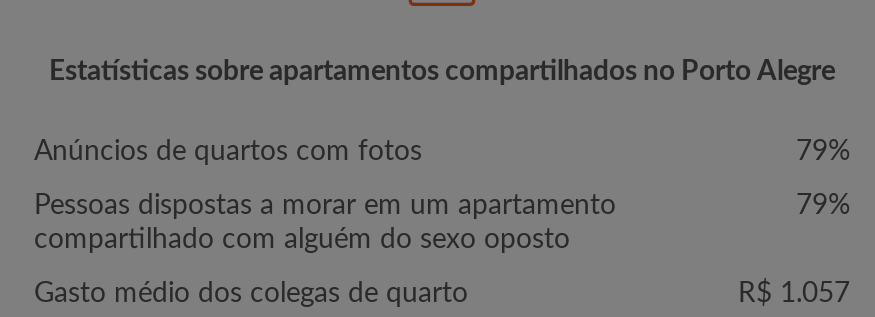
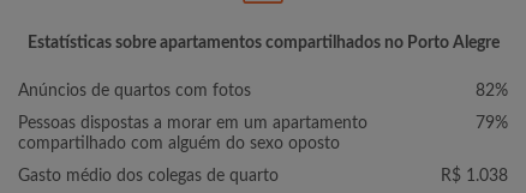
[796,138,850,166] 79% -> [476,83,508,99] 82%
[738,280,850,308] R$ 1.057 -> [441,168,508,185] R$ 1.038

